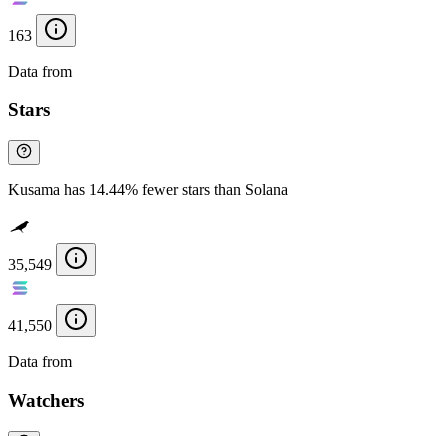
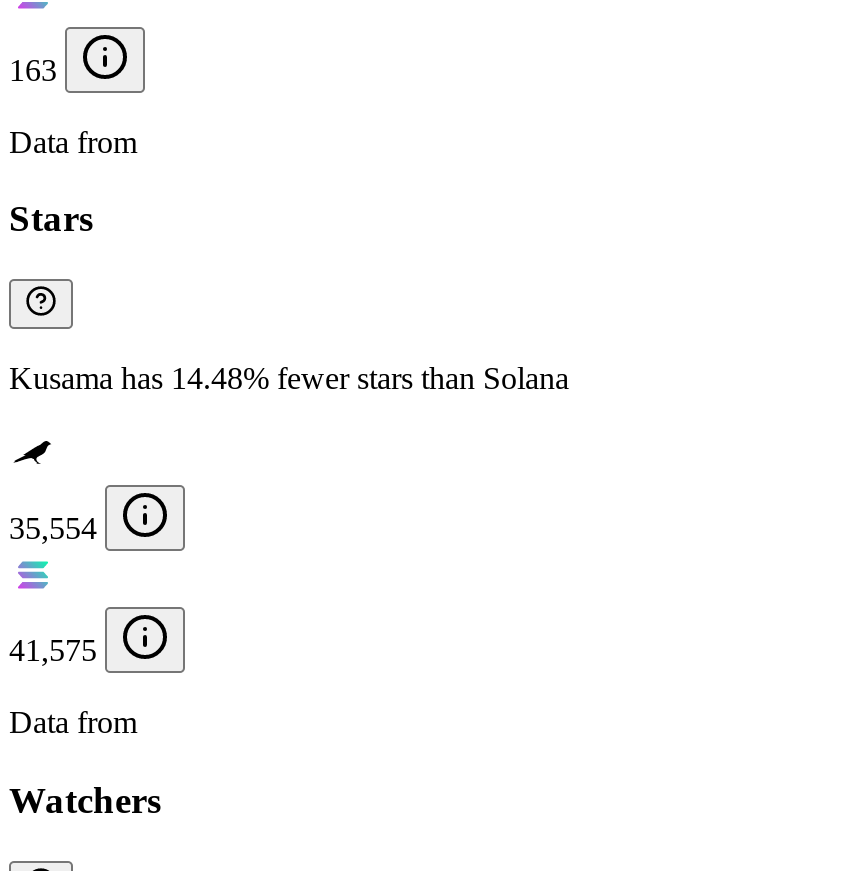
[8,181,288,198] Kusama has 14.44% fewer stars than Solana -> [9,361,569,395] Kusama has 14.48% fewer stars than Solana
[8,256,52,273] 35,549 -> [9,511,97,545] 35,554
[8,317,52,334] 41,550 -> [9,633,97,667] 41,575

